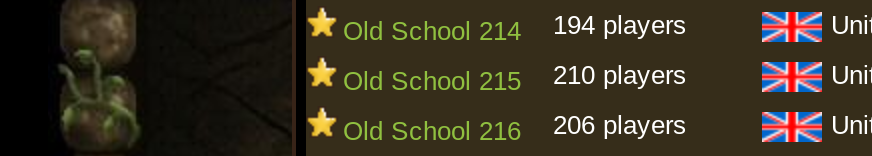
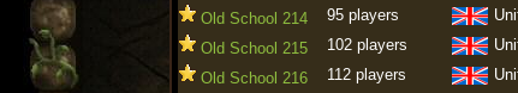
[343,10,687,46] Old School 214 194 players -> [200,6,398,27] Old School 214 95 players
[343,60,687,96] Old School 215 210 players -> [200,36,407,57] Old School 215 102 players
[343,110,687,146] Old School 216 206 players -> [200,66,406,87] Old School 216 112 players

